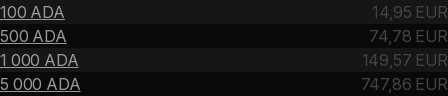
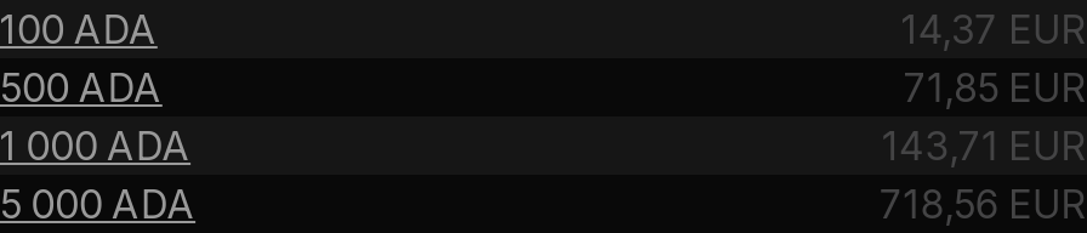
[372,2,448,22] 14,95 EUR -> [901,5,1087,53] 14,37 EUR
[369,26,448,46] 74,78 EUR -> [904,63,1087,112] 71,85 EUR
[362,50,448,70] 149,57 EUR -> [882,121,1087,170] 143,71 EUR
[361,74,448,94] 747,86 EUR -> [880,180,1087,228] 718,56 EUR

